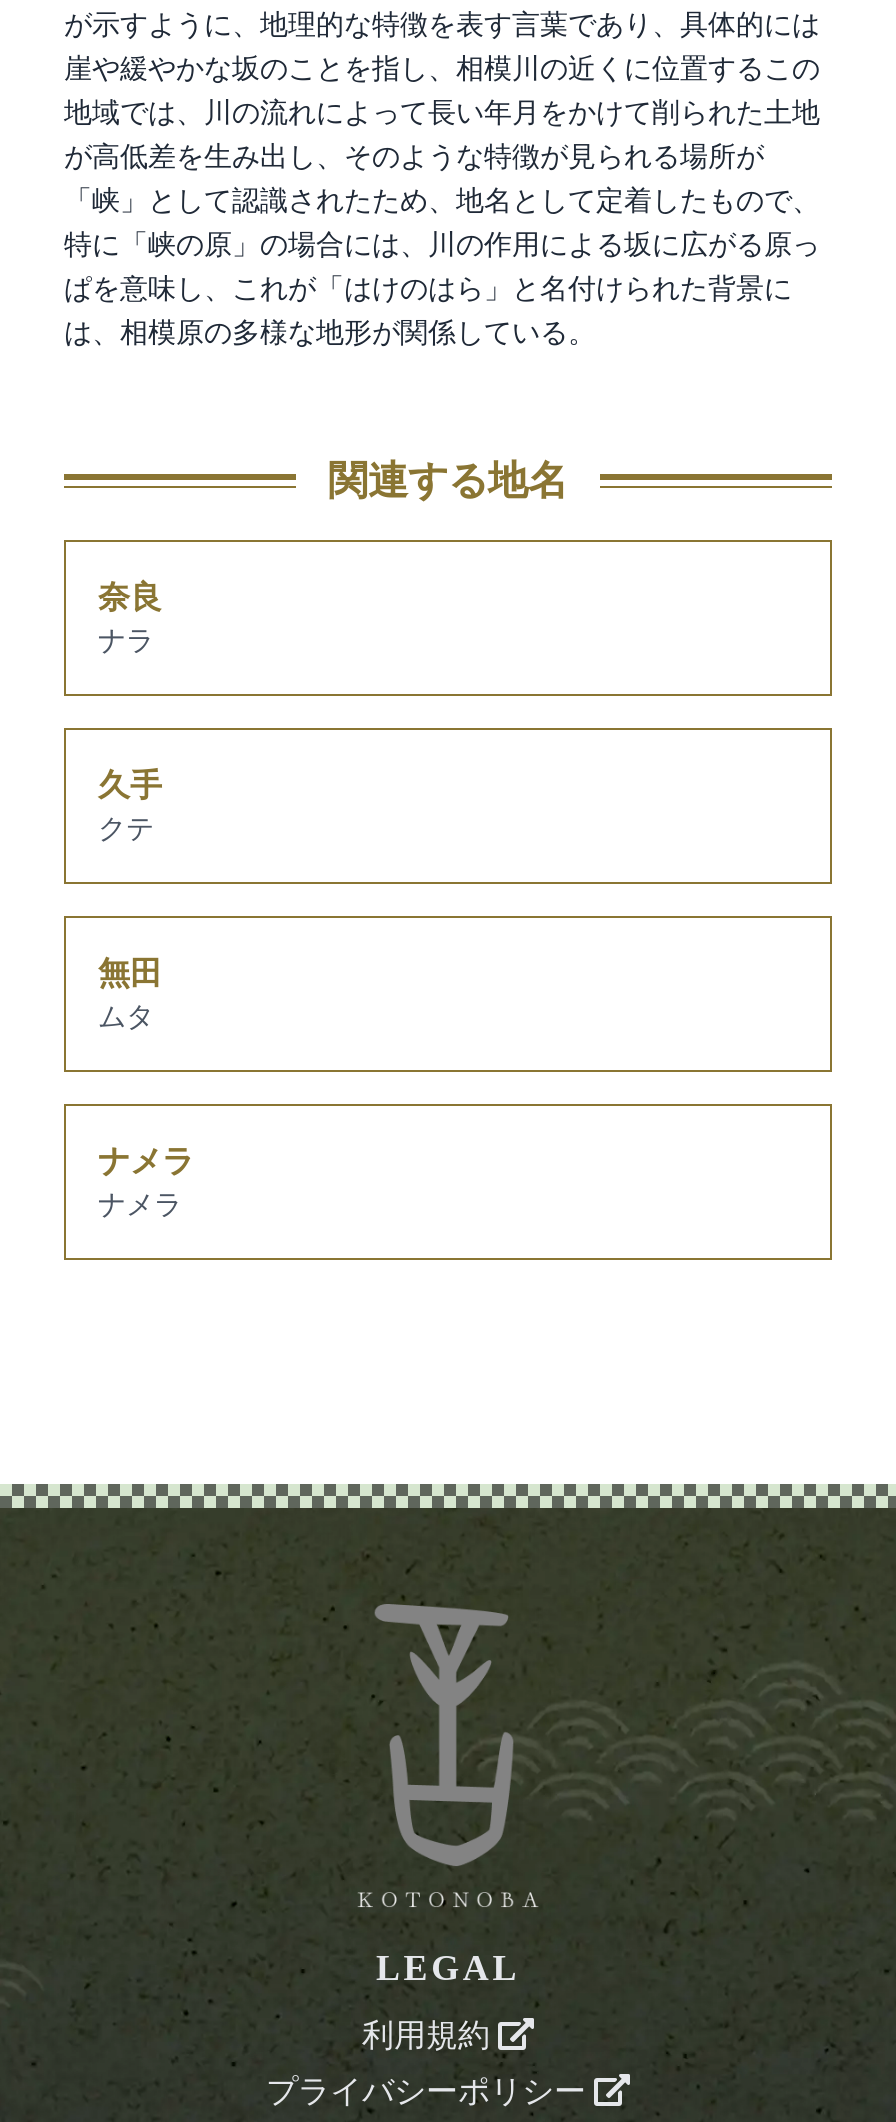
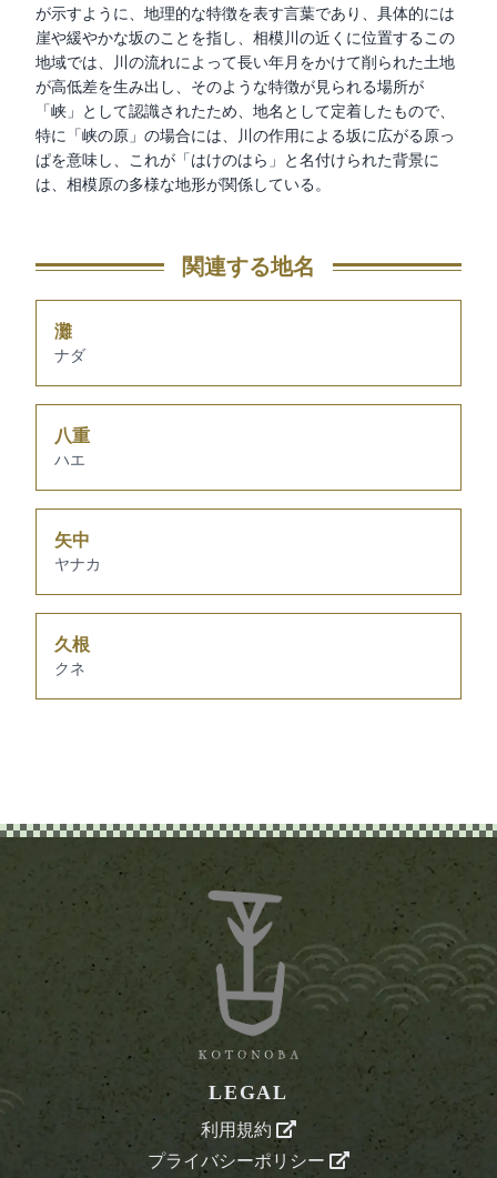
[98,580,162,656] 奈良 | ナラ -> [54,322,85,364] 灘 | ナダ
[98,768,162,844] 久手 | クテ -> [54,426,90,469] 八重 | ハエ
[98,956,162,1032] 無田 | ムタ -> [54,531,101,573] 矢中 | ヤナカ
[98,1144,194,1220] ナメラ | ナメラ -> [54,635,90,677] 久根 | クネ

